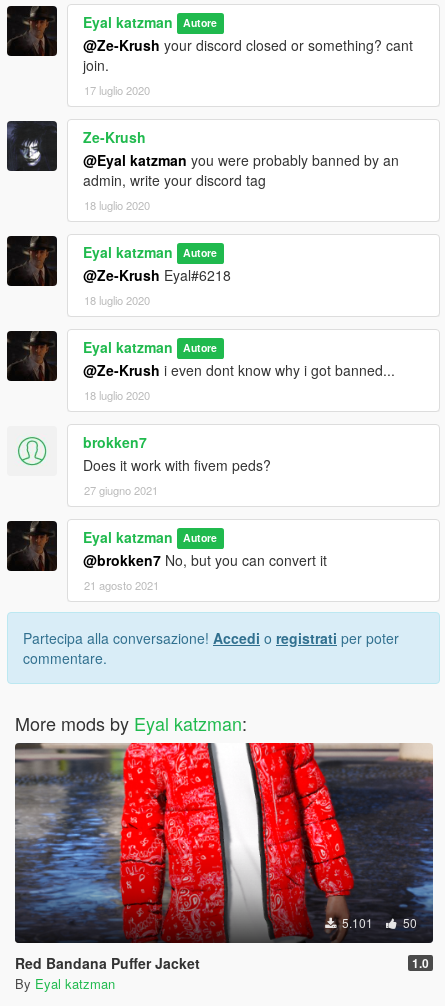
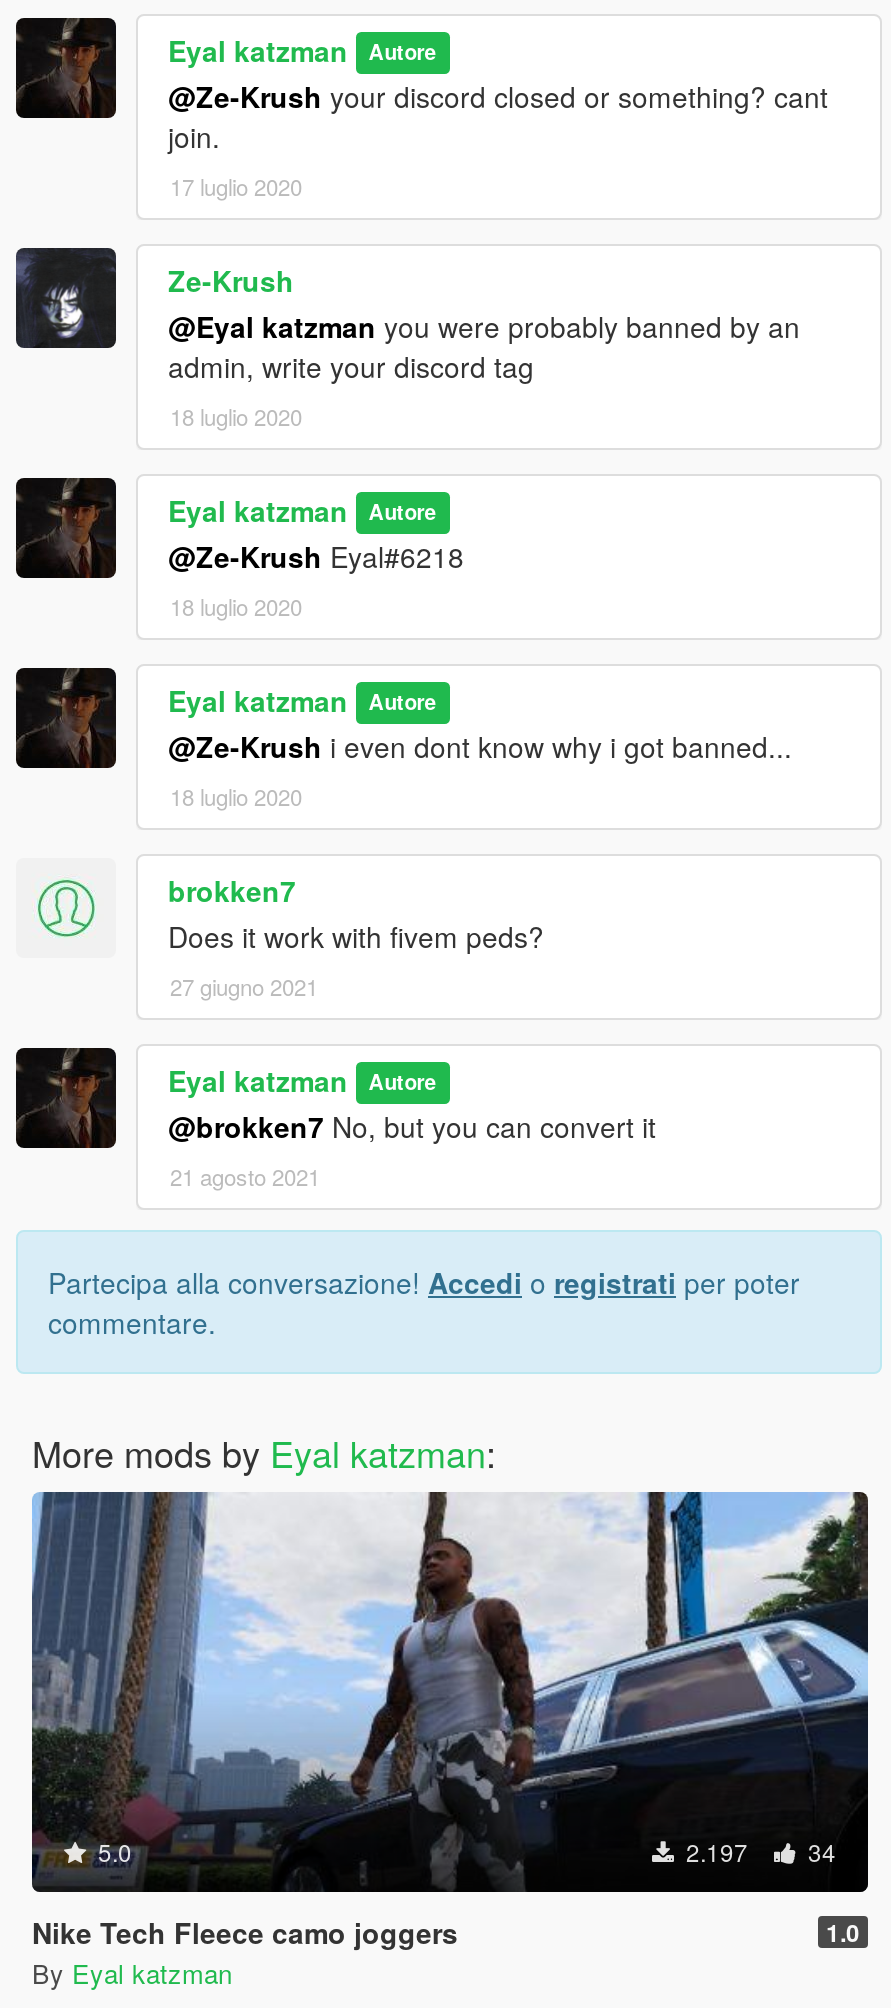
[14,742,434,943] [image] | 5.101 | 50 -> [32,1490,870,1892] [image] | 5.0 | 2.197 | 34
[15,952,200,972] Red Bandana Puffer Jacket -> [32,1911,458,1951] Nike Tech Fleece camo joggers

